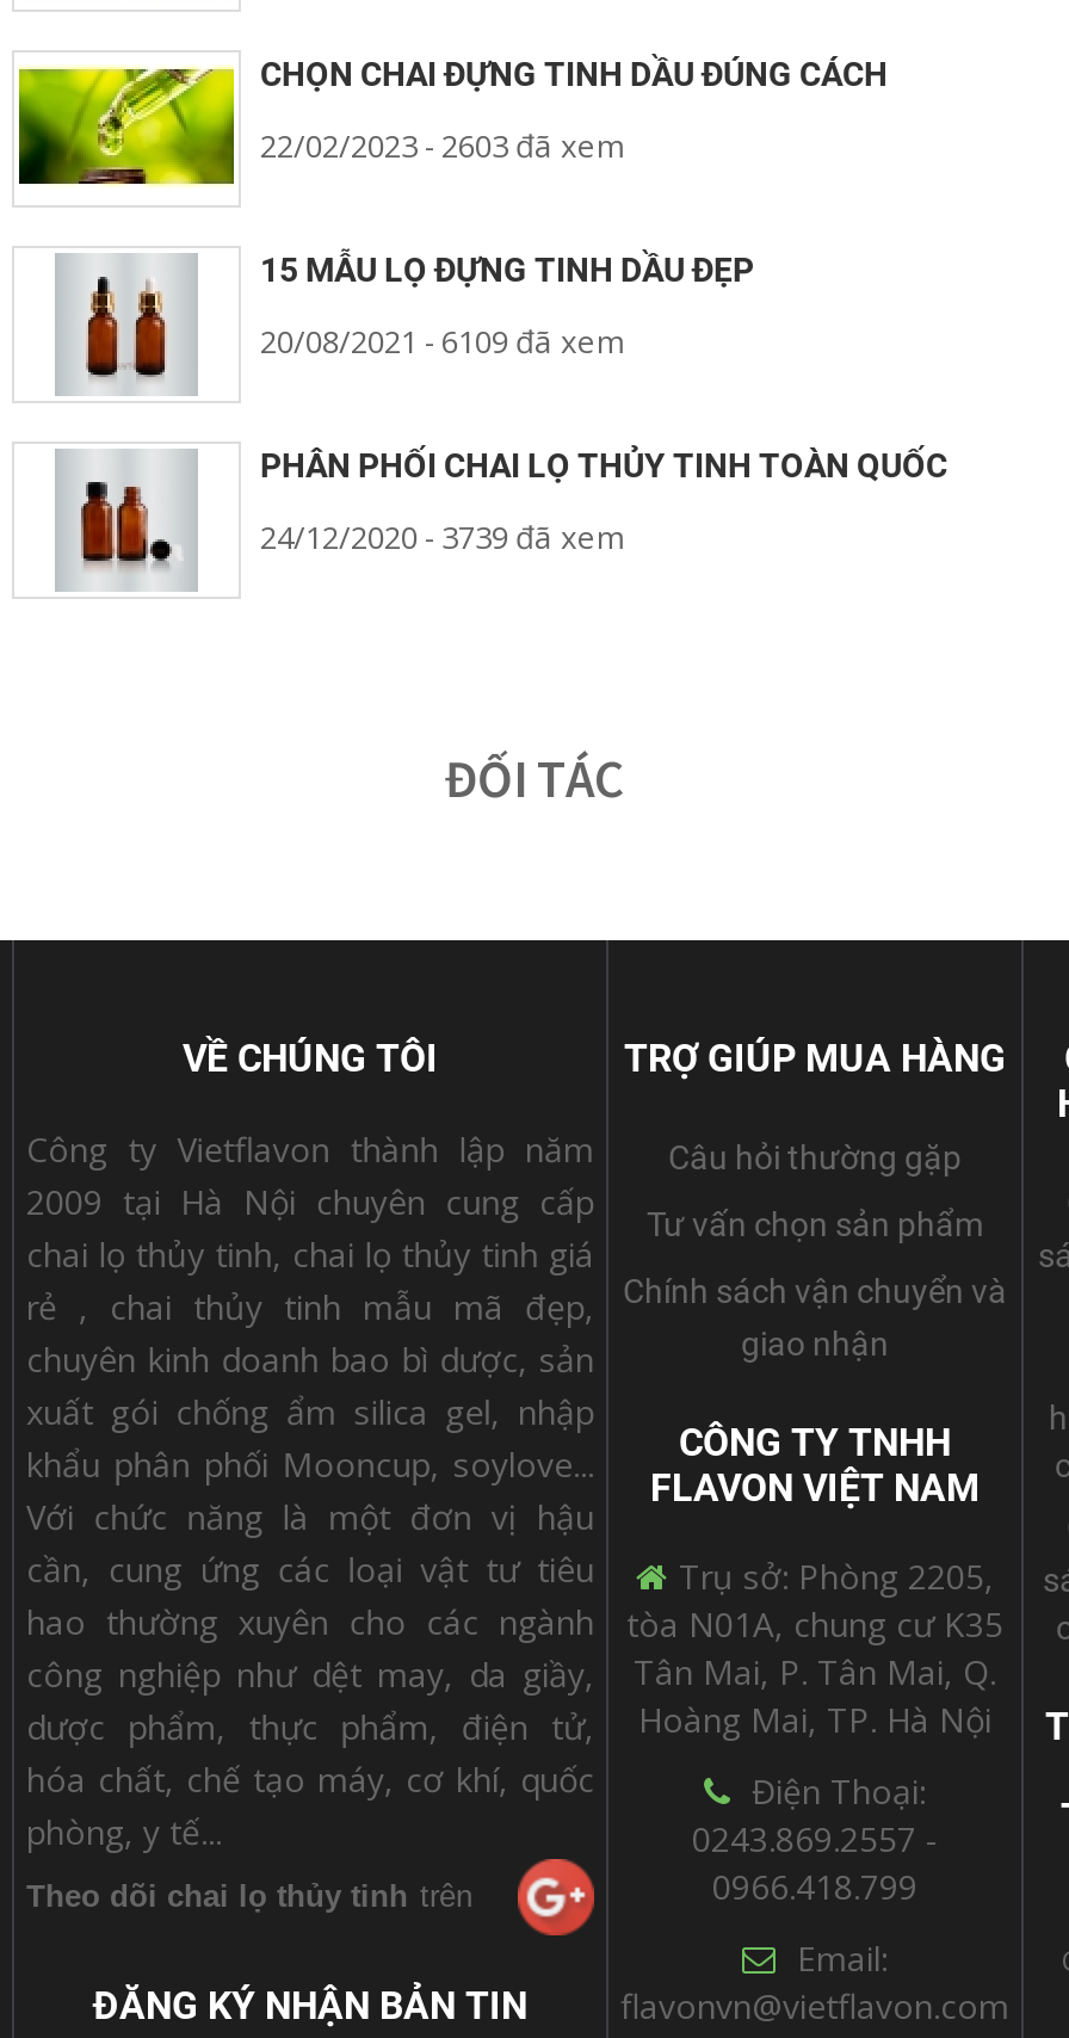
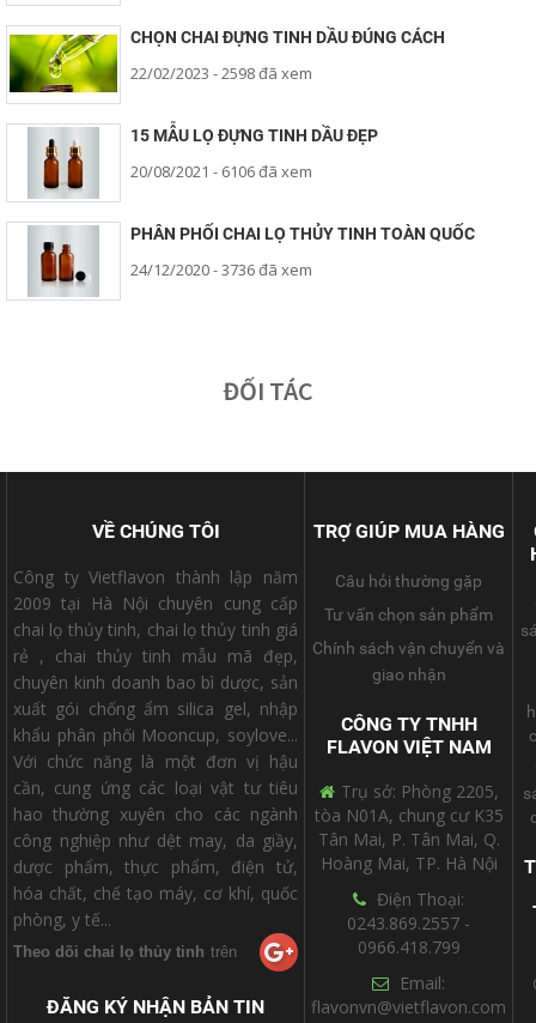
[260,125,623,168] 22/02/2023 - 2603 đã xem -> [130,63,312,84] 22/02/2023 - 2598 đã xem
[260,320,623,363] 20/08/2021 - 6109 đã xem -> [130,161,312,182] 20/08/2021 - 6106 đã xem
[260,516,623,559] 24/12/2020 - 3739 đã xem -> [130,259,312,281] 24/12/2020 - 3736 đã xem

